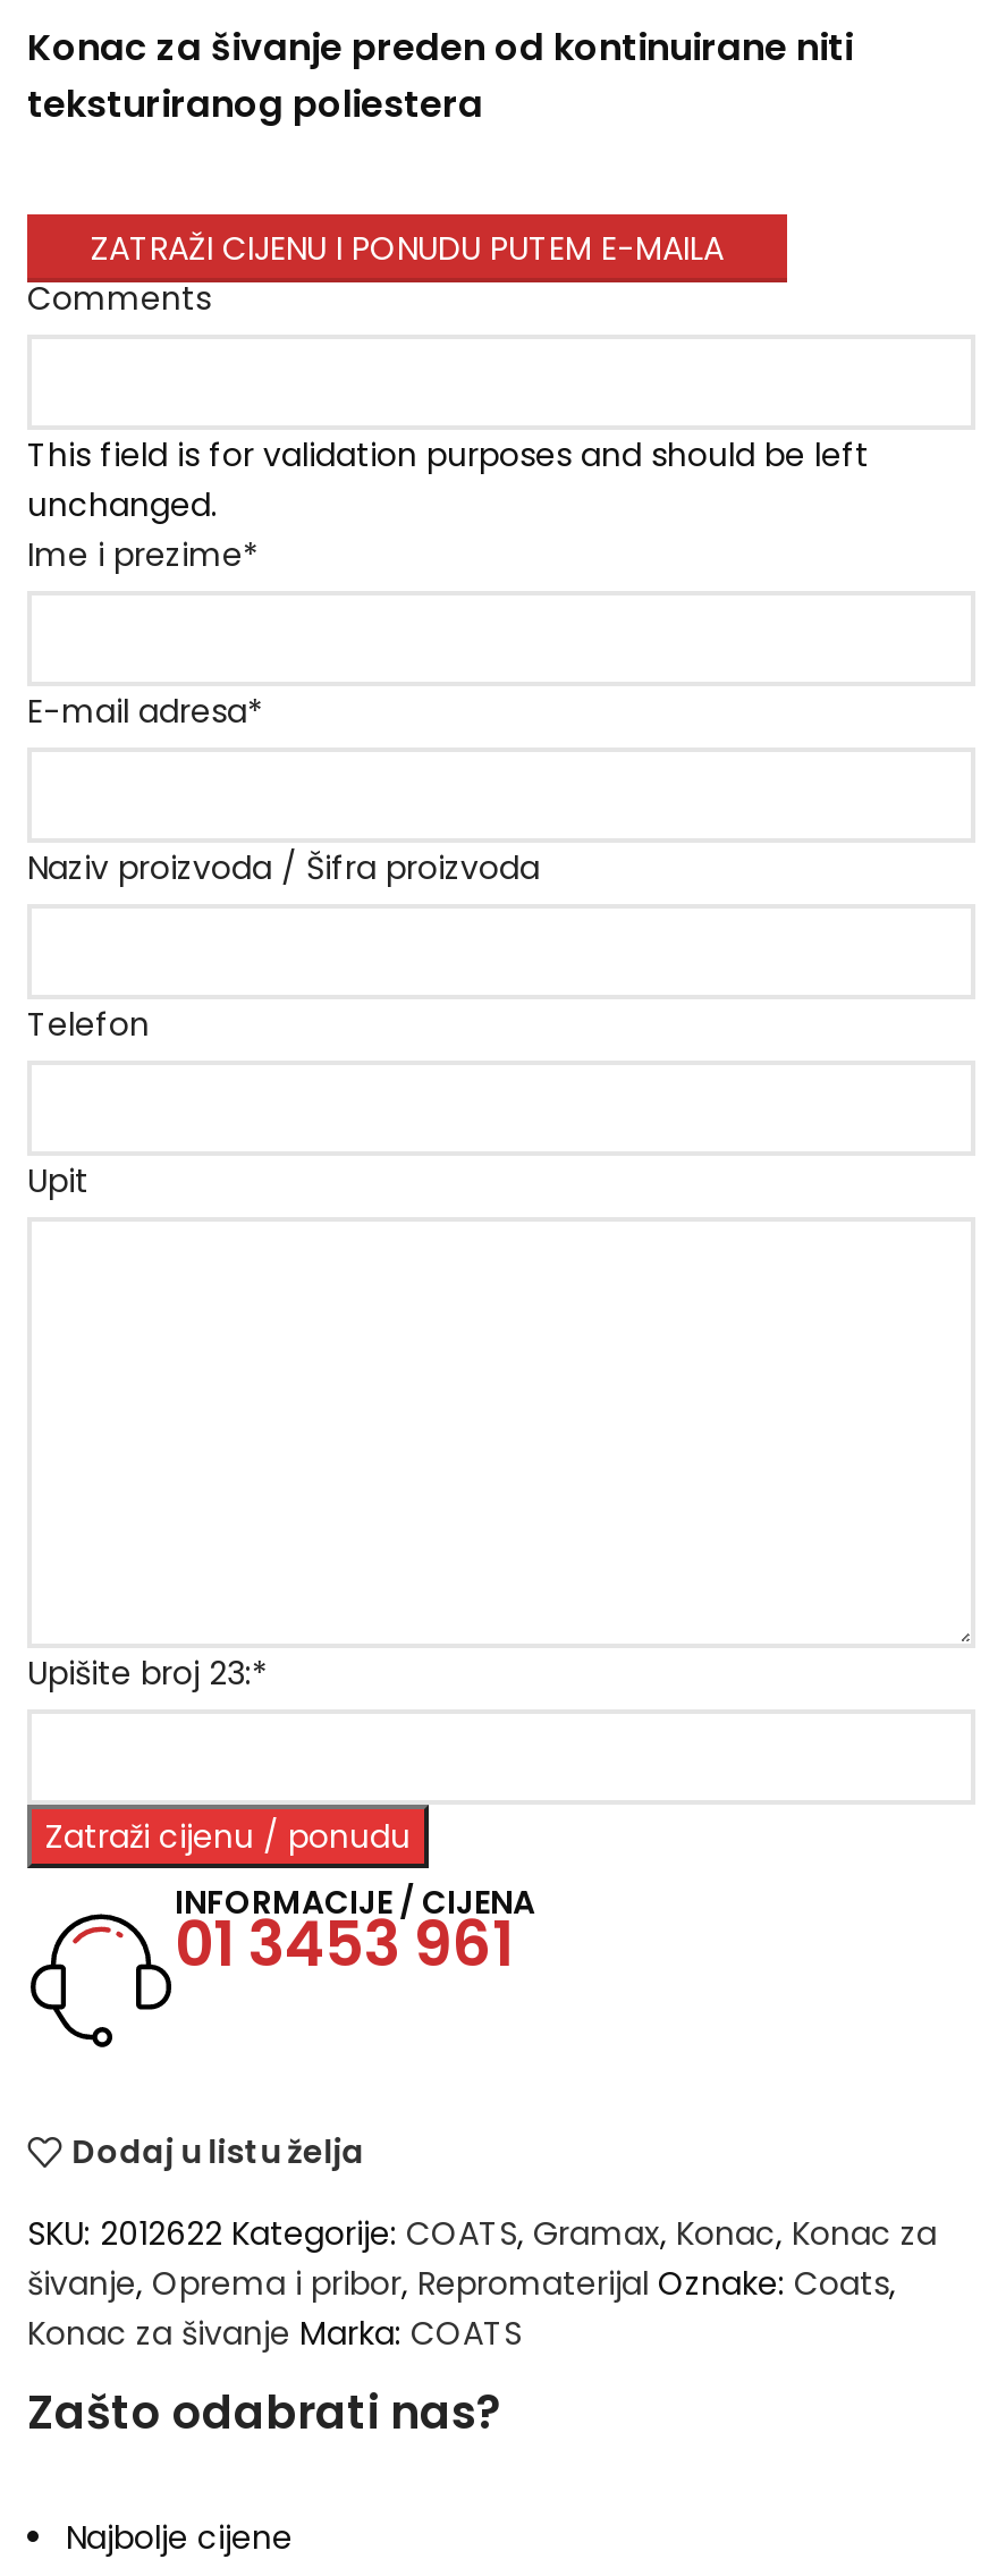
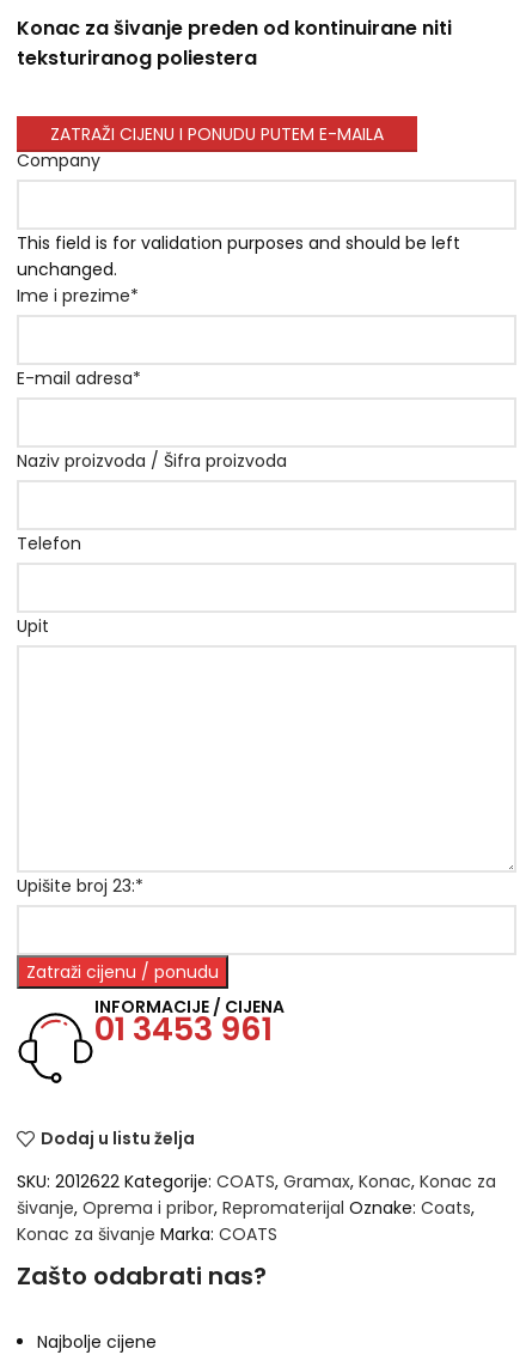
[27,276,211,321] Comments -> [17,149,100,173] Company

